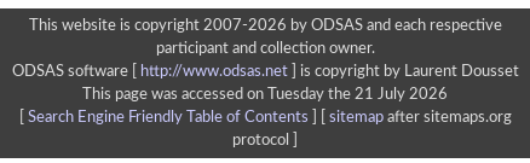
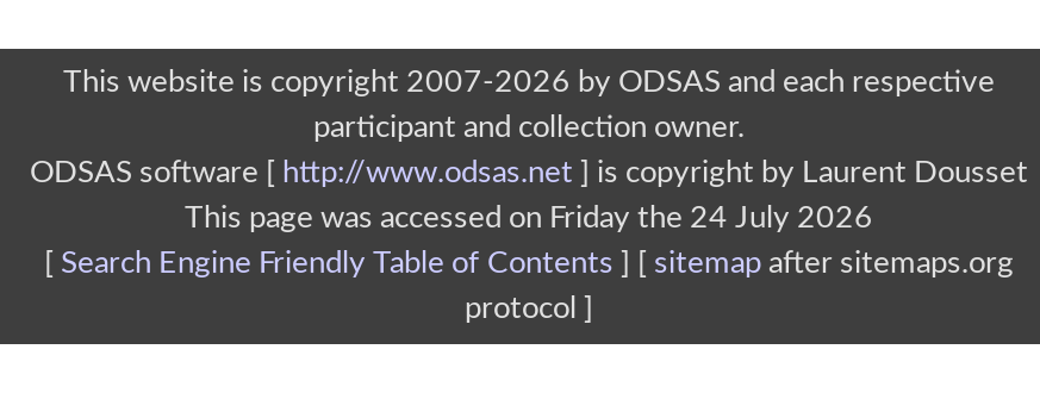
[82,87,448,101] This page was accessed on Tuesday the 21 July 2026 -> [185,204,873,232] This page was accessed on Friday the 24 July 2026

